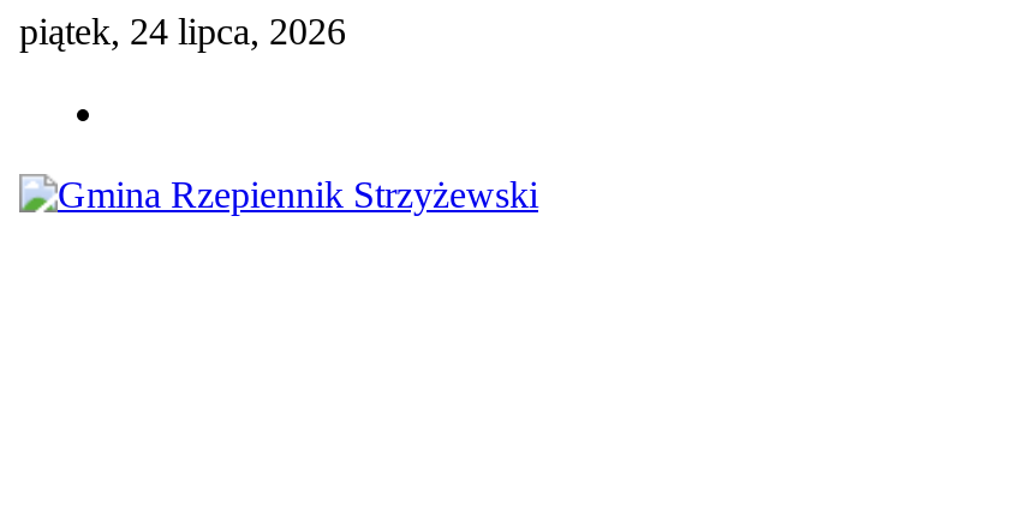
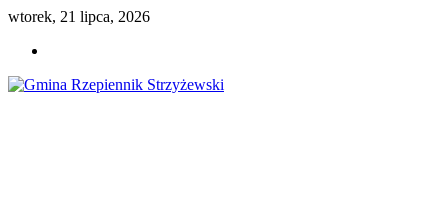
[19,11,346,52] piątek, 24 lipca, 2026 -> [8,8,150,25] wtorek, 21 lipca, 2026

